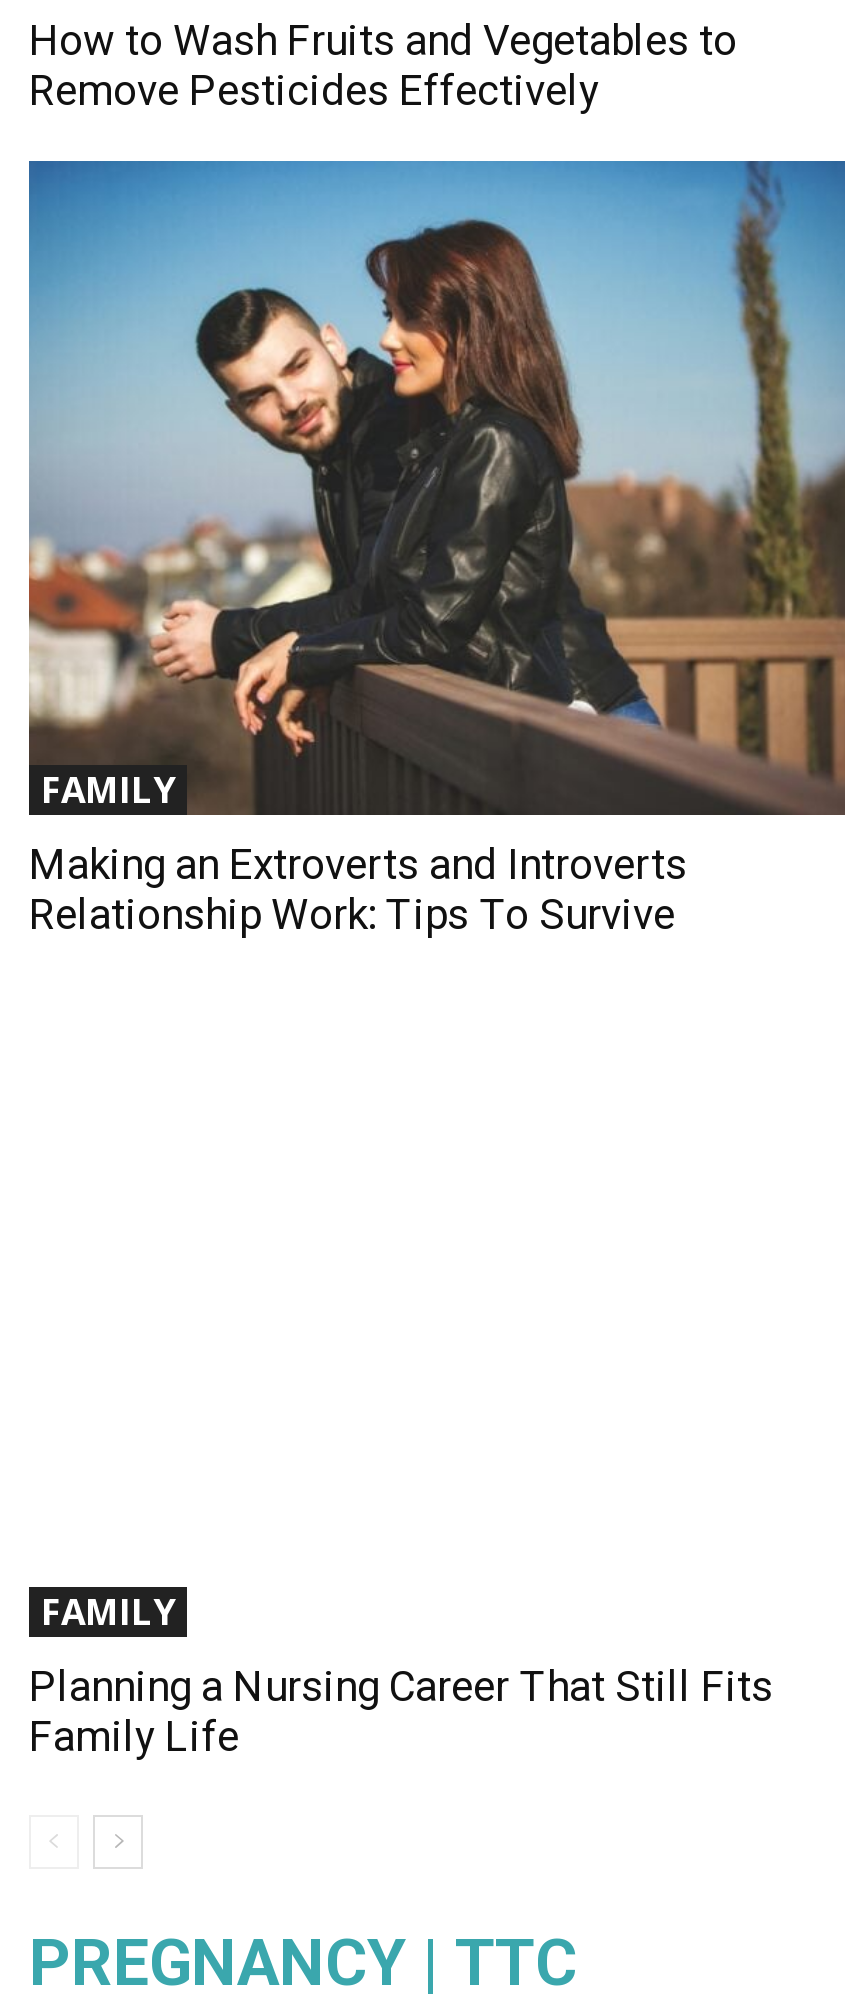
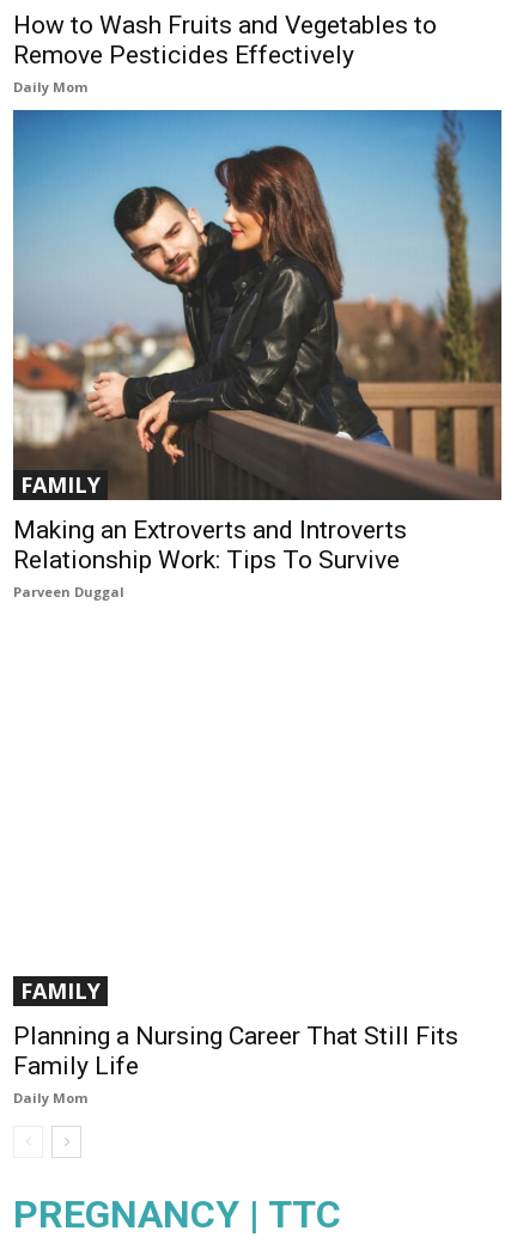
none -> [13,78,87,95] Daily Mom
none -> [13,583,124,601] Parveen Duggal
none -> [13,1088,87,1106] Daily Mom

